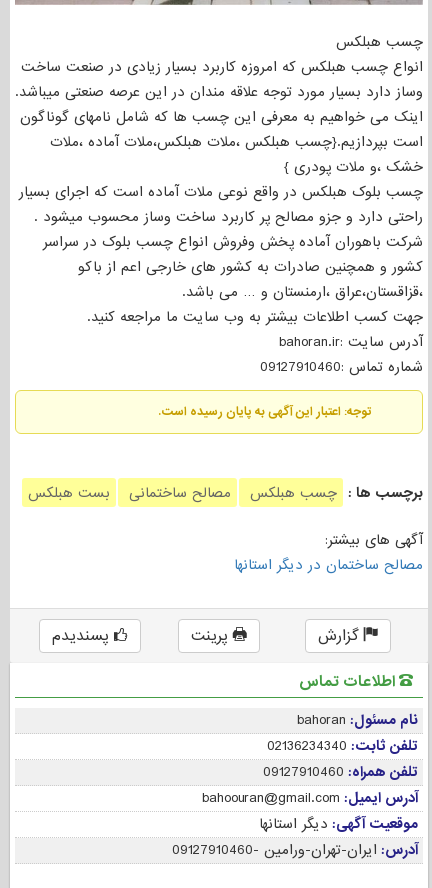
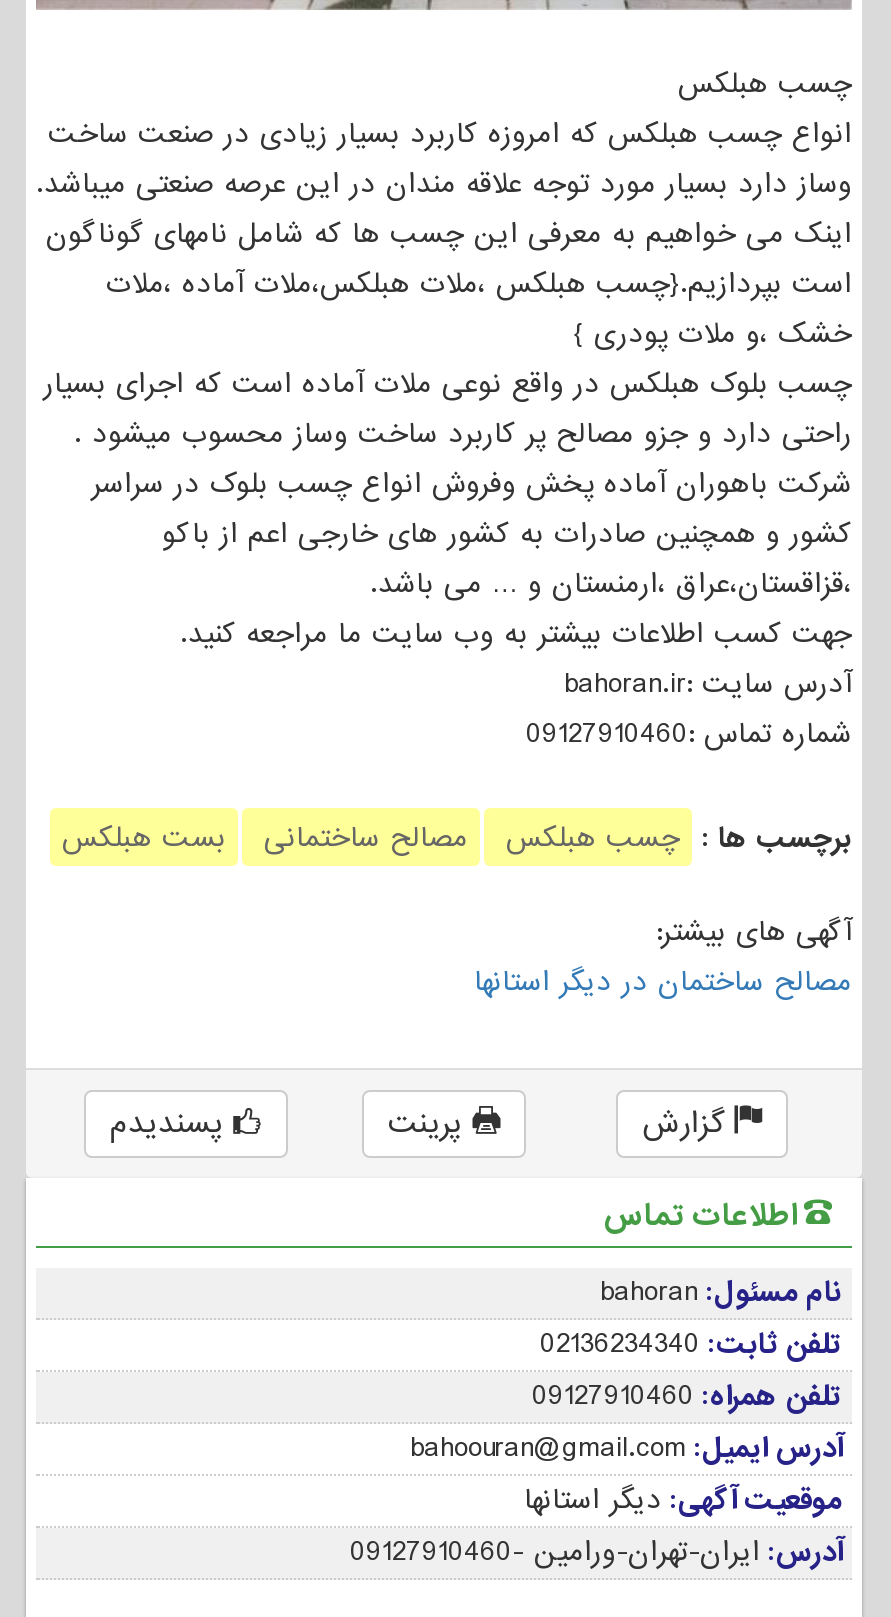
[158,403,372,421] توجه: اعتبار این آگهی به پایان رسیده است. -> none

